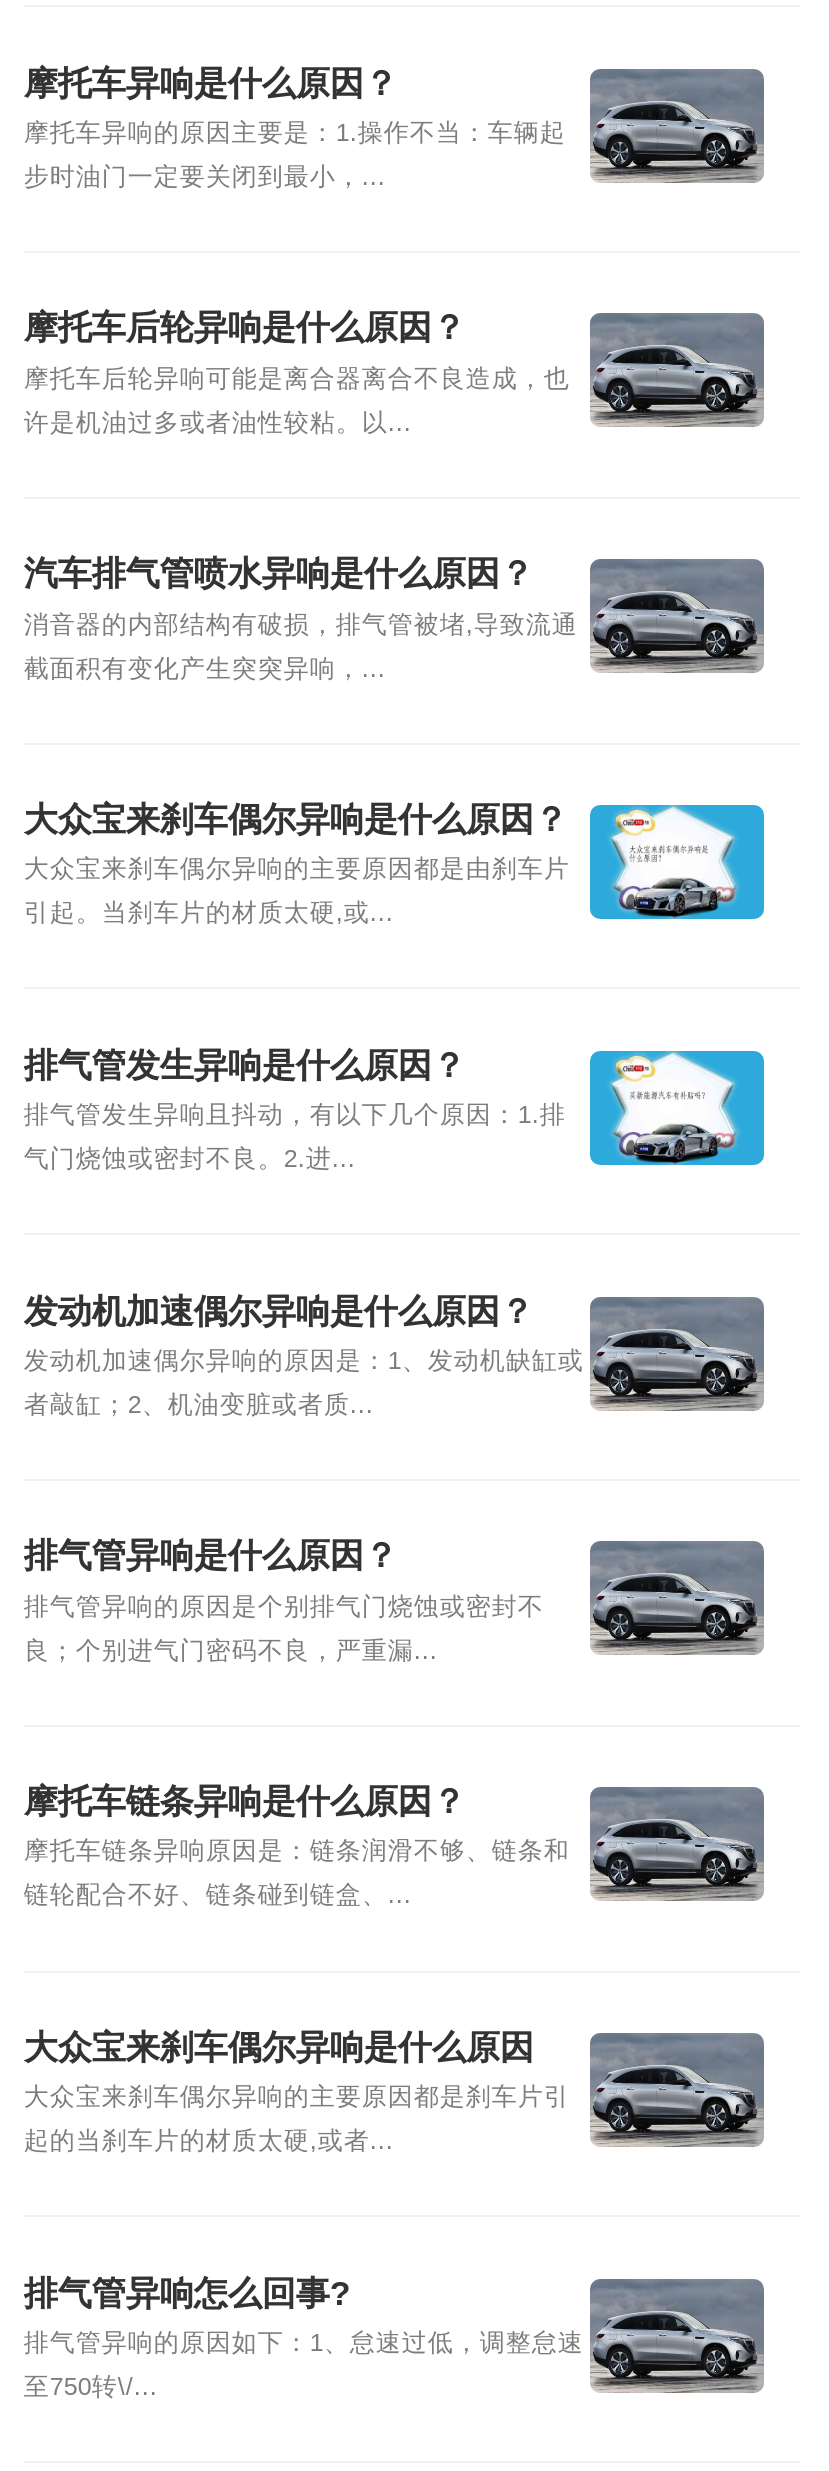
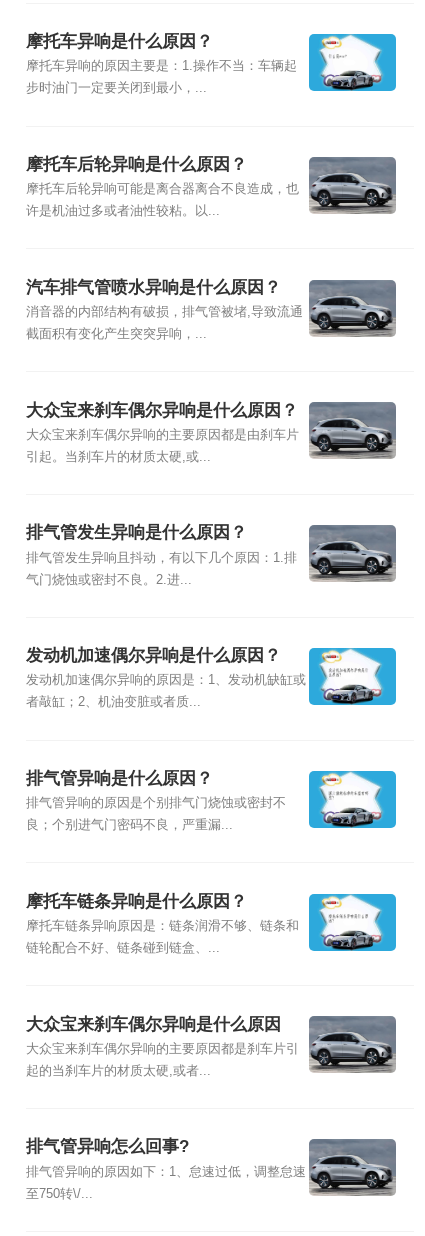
moved [588,68,766,184] -> [308,401,397,460]: [image]
moved [588,802,766,922] -> [308,33,397,92]: [image]
moved [588,1048,766,1168] -> [308,647,397,706]: [image]
moved [588,1296,766,1412] -> [308,524,397,583]: [image]
[588,1540,766,1656] [image] -> [308,770,397,829] [image]
[588,1786,766,1902] [image] -> [308,893,397,952] [image]

